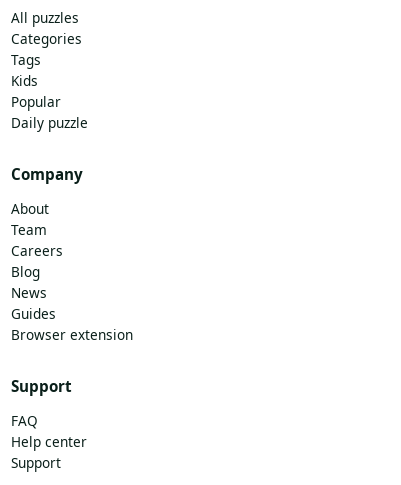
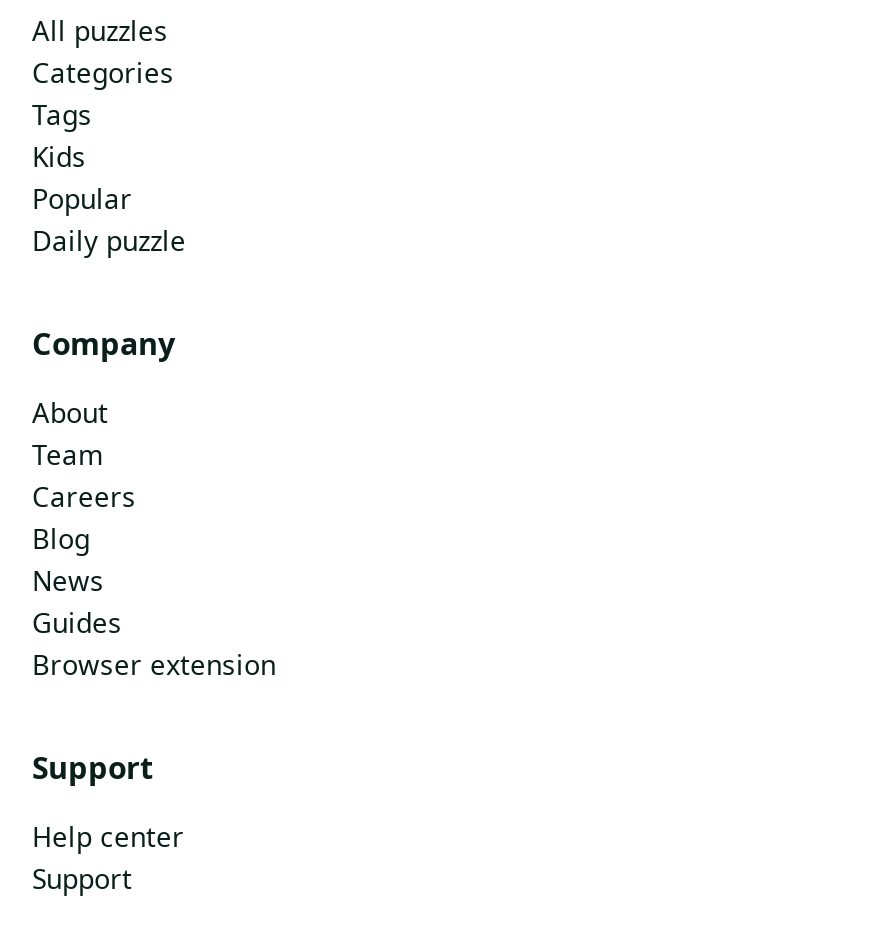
[11,411,38,430] FAQ -> none

